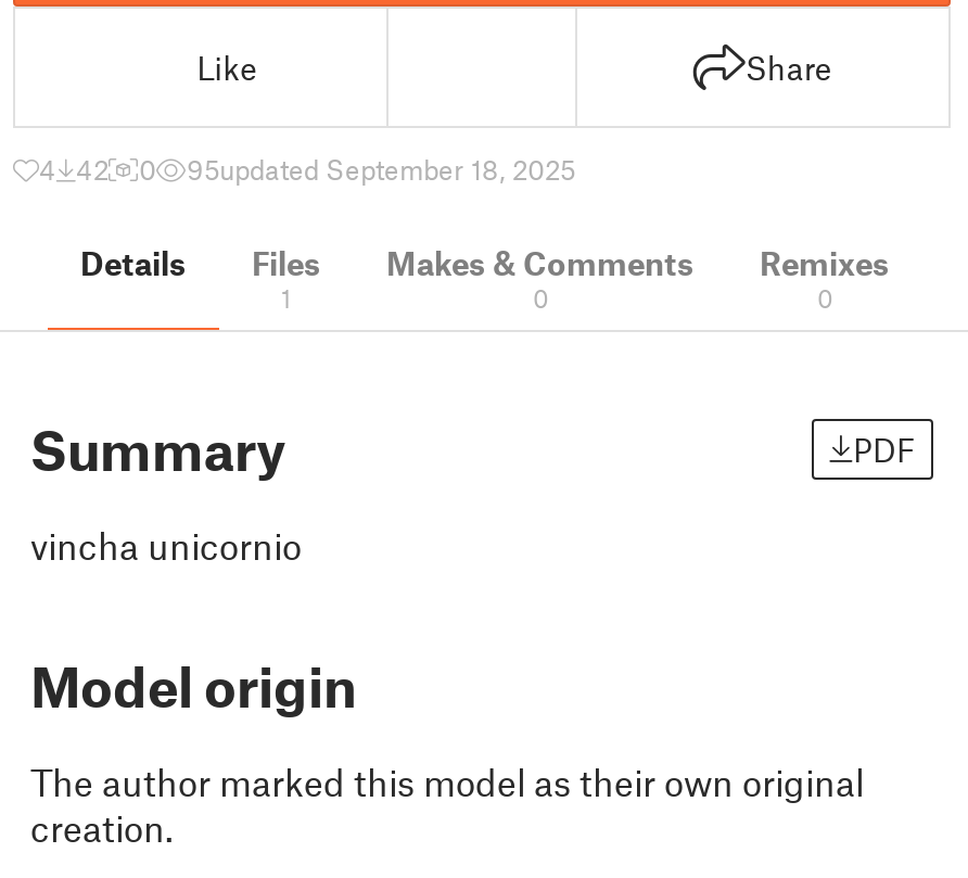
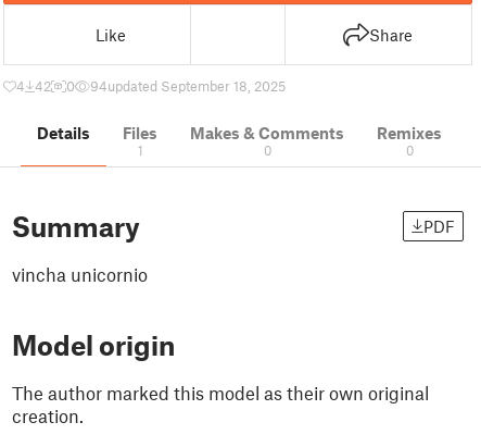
[187,152,575,187] 95updated September 18, 2025 -> [90,77,286,95] 94updated September 18, 2025

